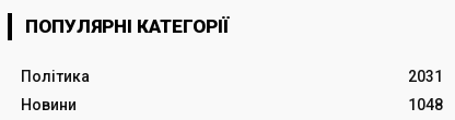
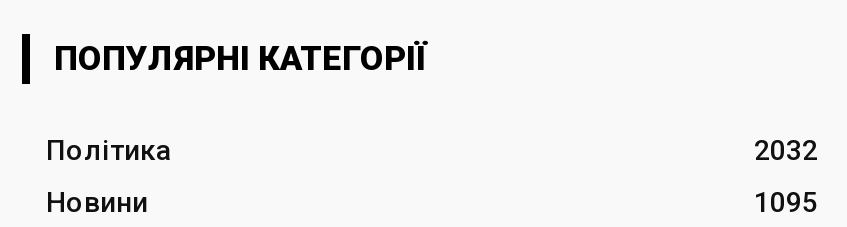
[408,67,443,85] 2031 -> [754,134,818,166] 2032
[408,96,443,113] 1048 -> [754,186,818,218] 1095

